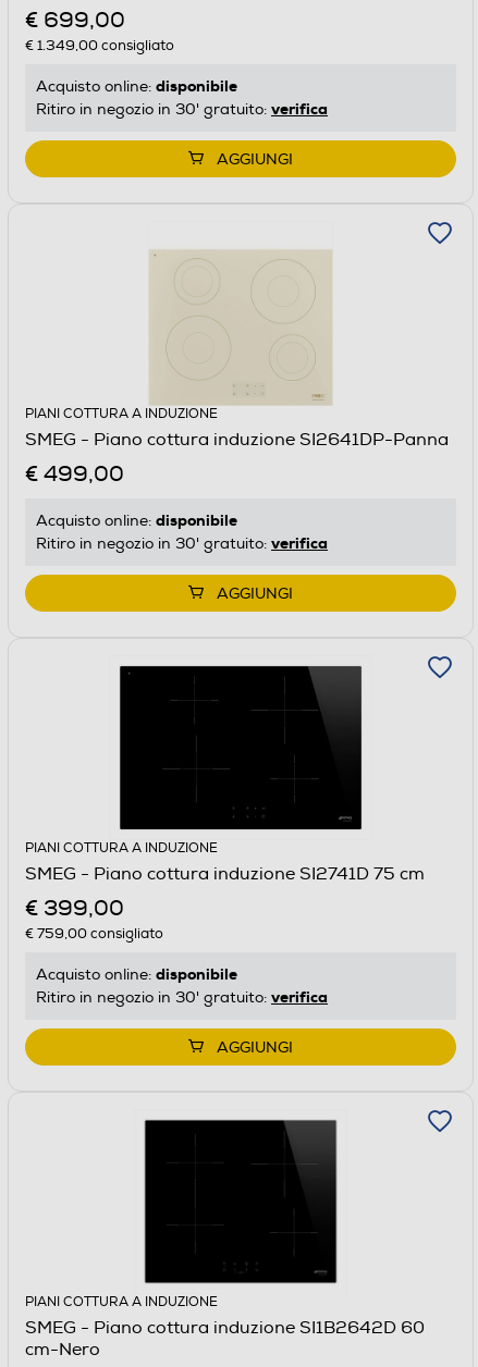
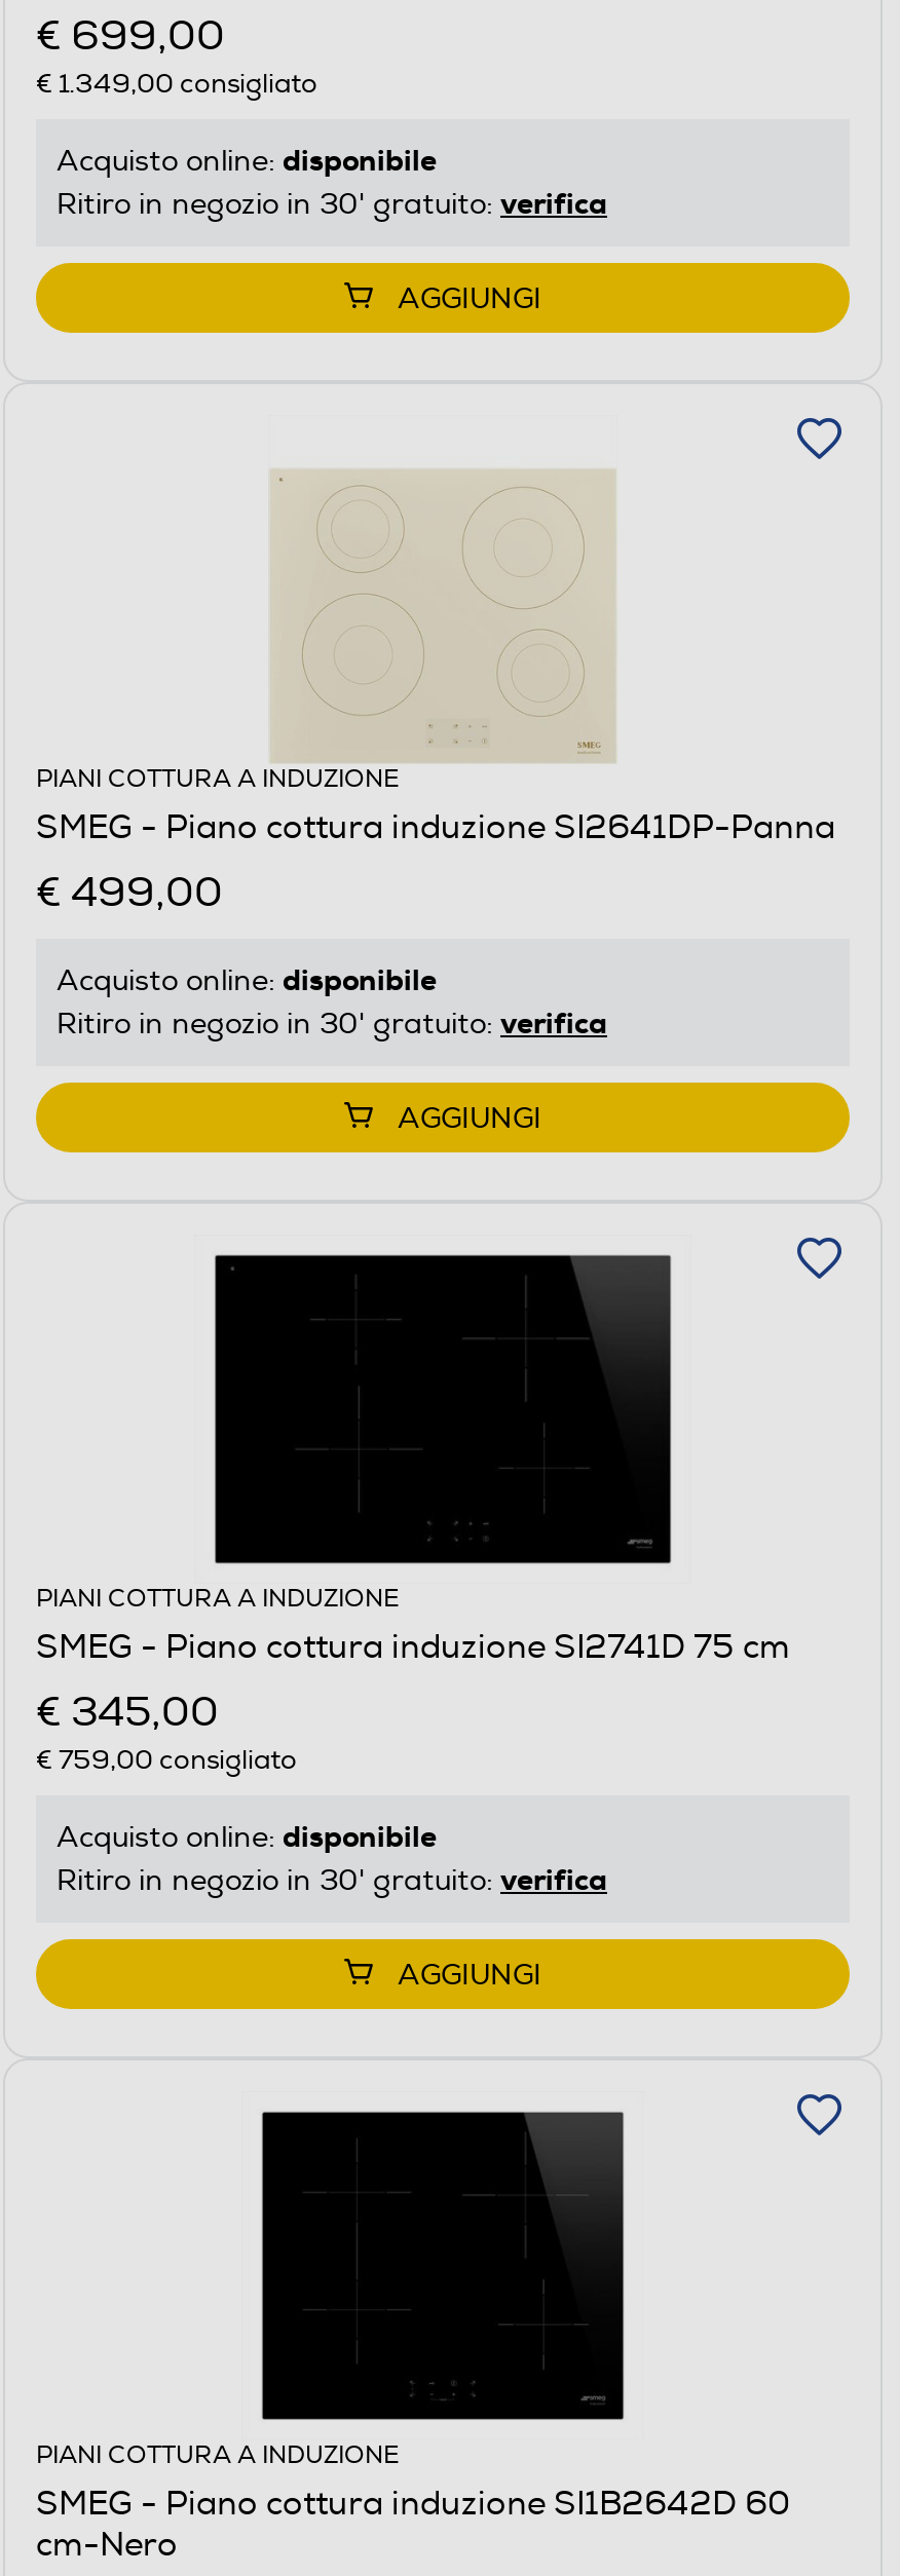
[25,894,124,921] € 399,00 -> [36,1686,219,1737] € 345,00

